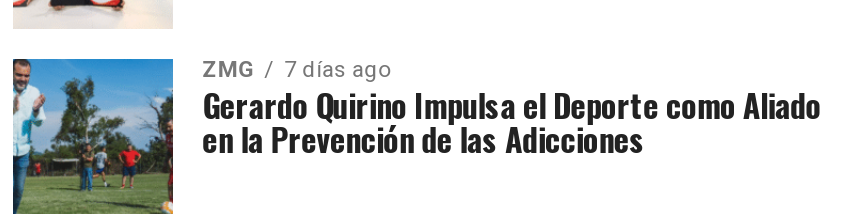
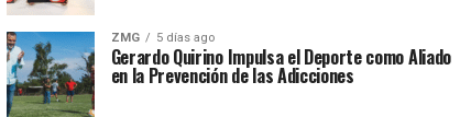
[202,56,390,82] ZMG 7 días ago -> [111,31,214,45] ZMG 5 días ago

